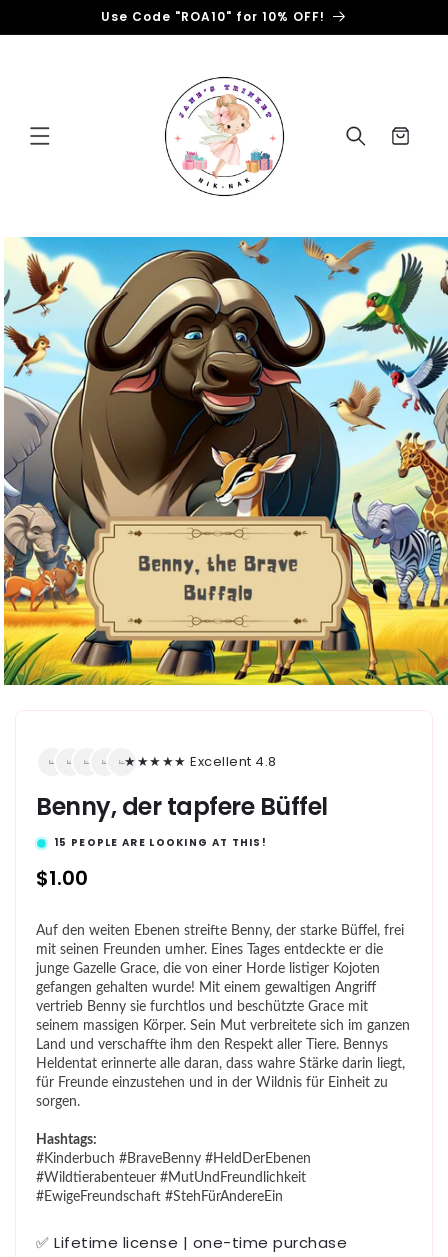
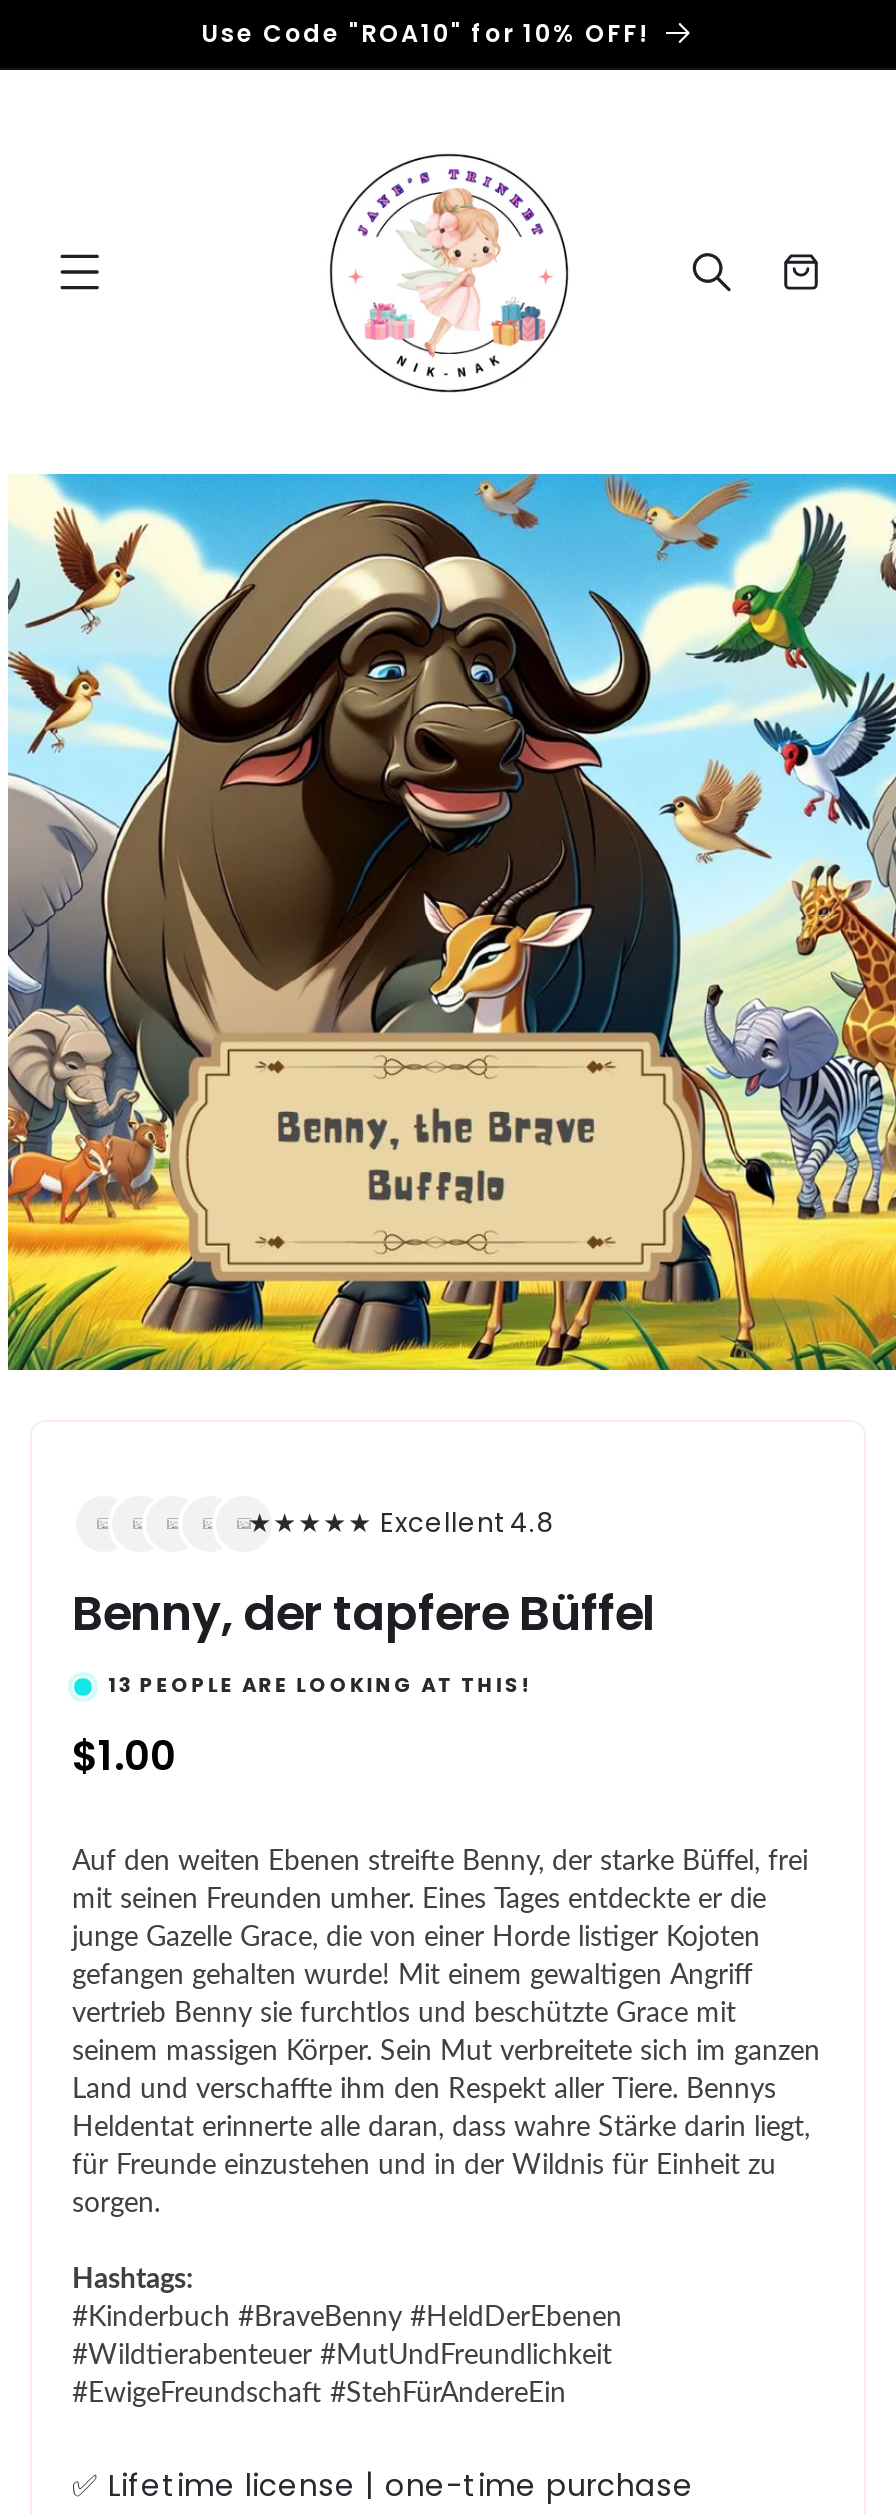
[54,835,267,850] 15 PEOPLE ARE LOOKING AT THIS! -> [108,1670,532,1700] 13 PEOPLE ARE LOOKING AT THIS!

